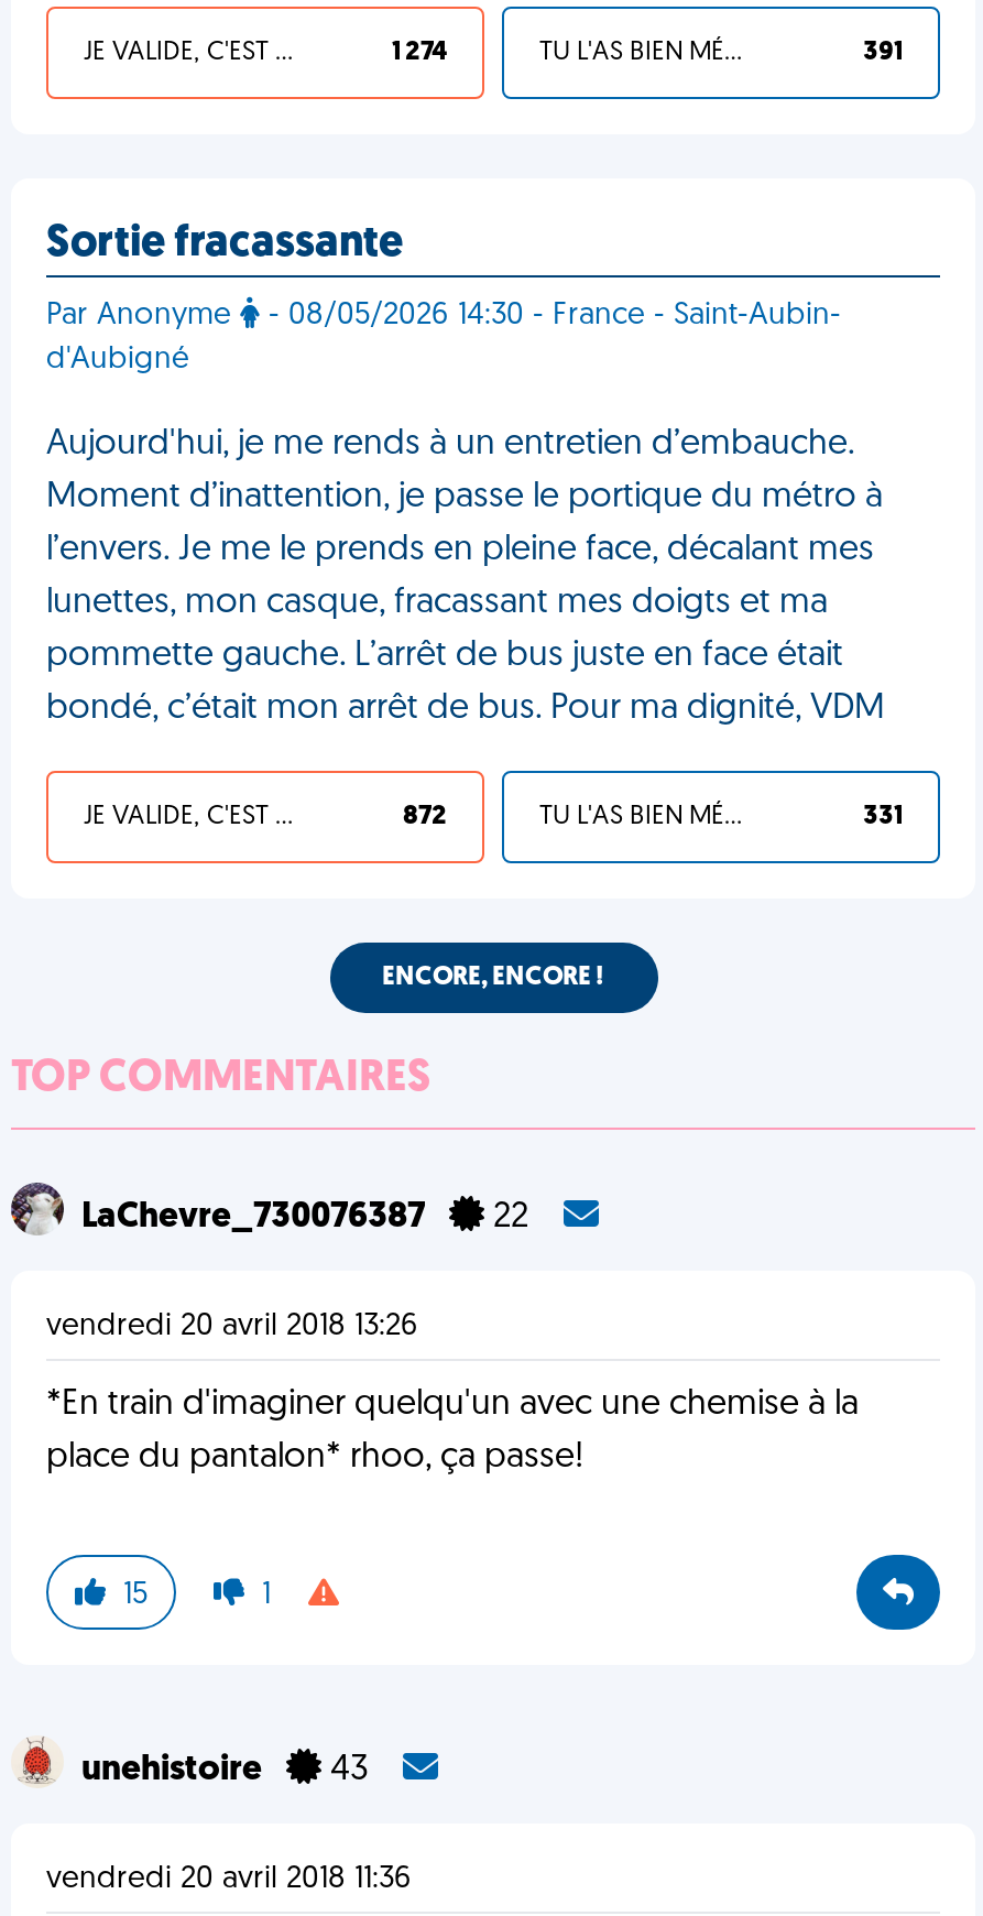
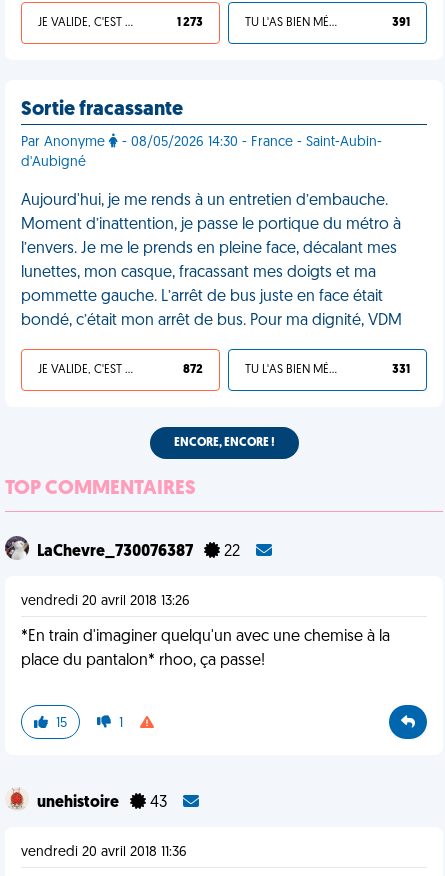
[392,40,447,66] 1 274 -> [177,17,203,29] 1 273

